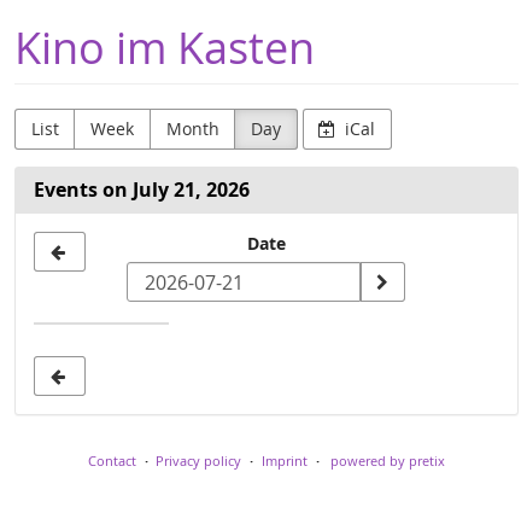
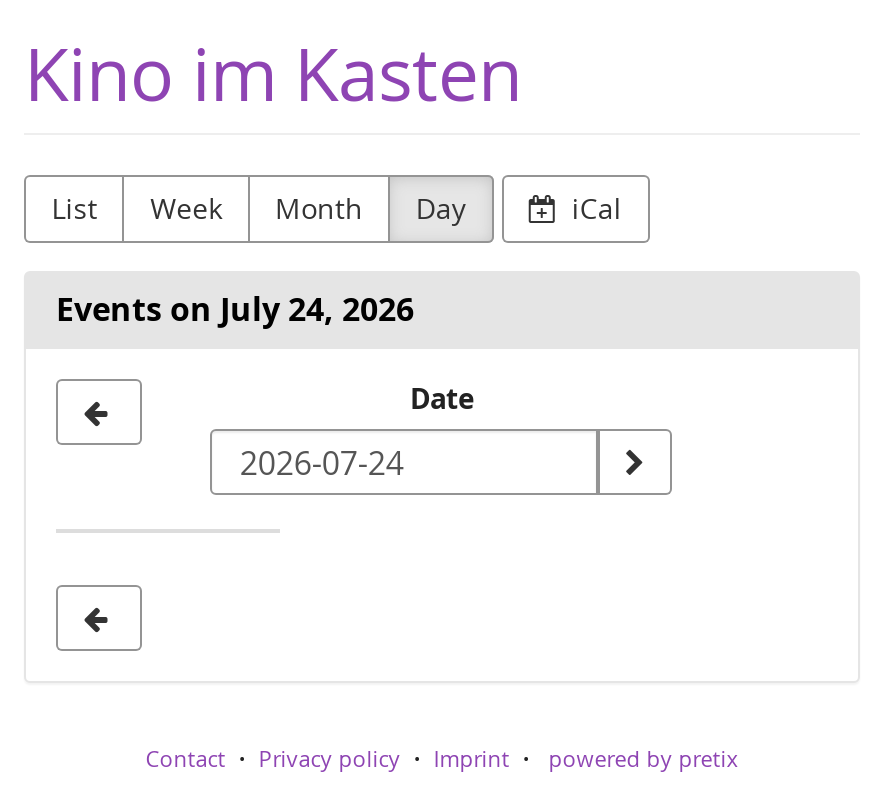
[34,176,250,202] Events on July 21, 2026 -> [56,286,414,330] Events on July 24, 2026

